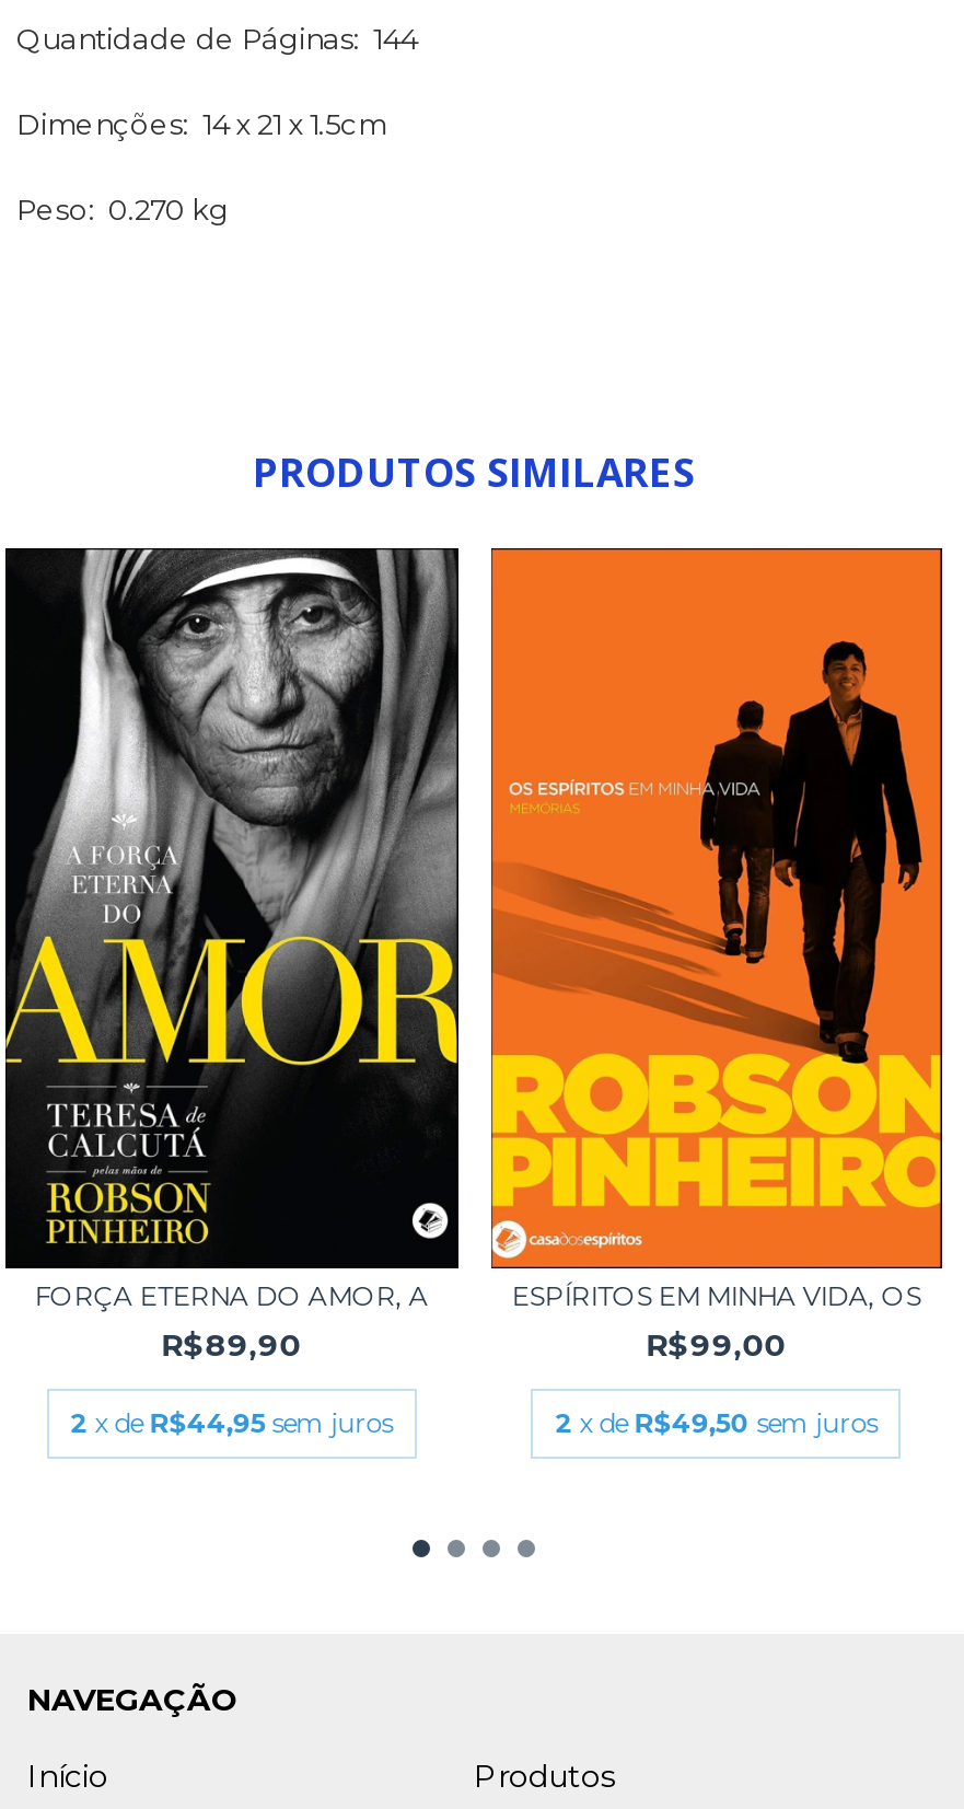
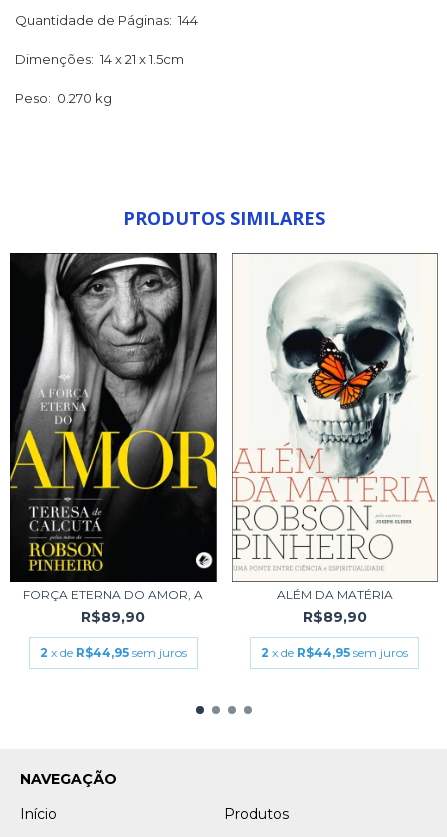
[489,548,942,1365] [image] | ESPÍRITOS EM MINHA VIDA, OS | R$99,00 -> [232,253,437,626] [image] | ALÉM DA MATÉRIA | R$89,90
[555,1406,877,1439] 2 x de R$49,50 sem juros -> [261,645,408,660] 2 x de R$44,95 sem juros

